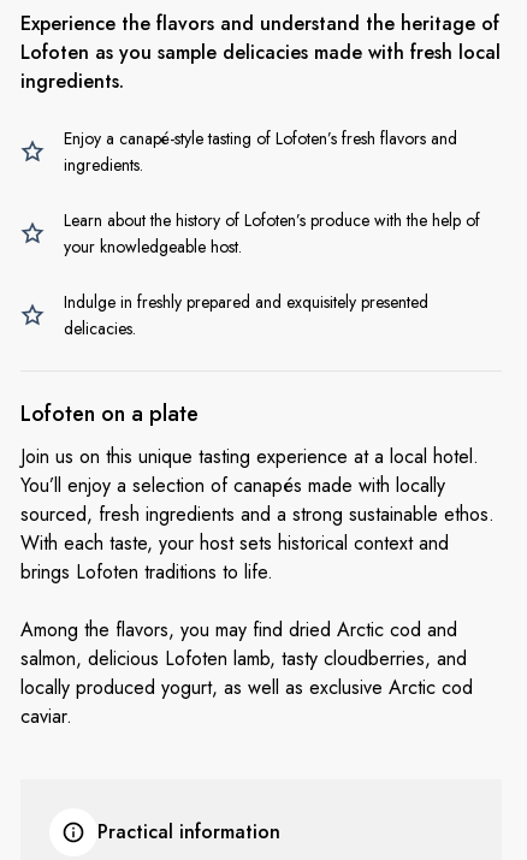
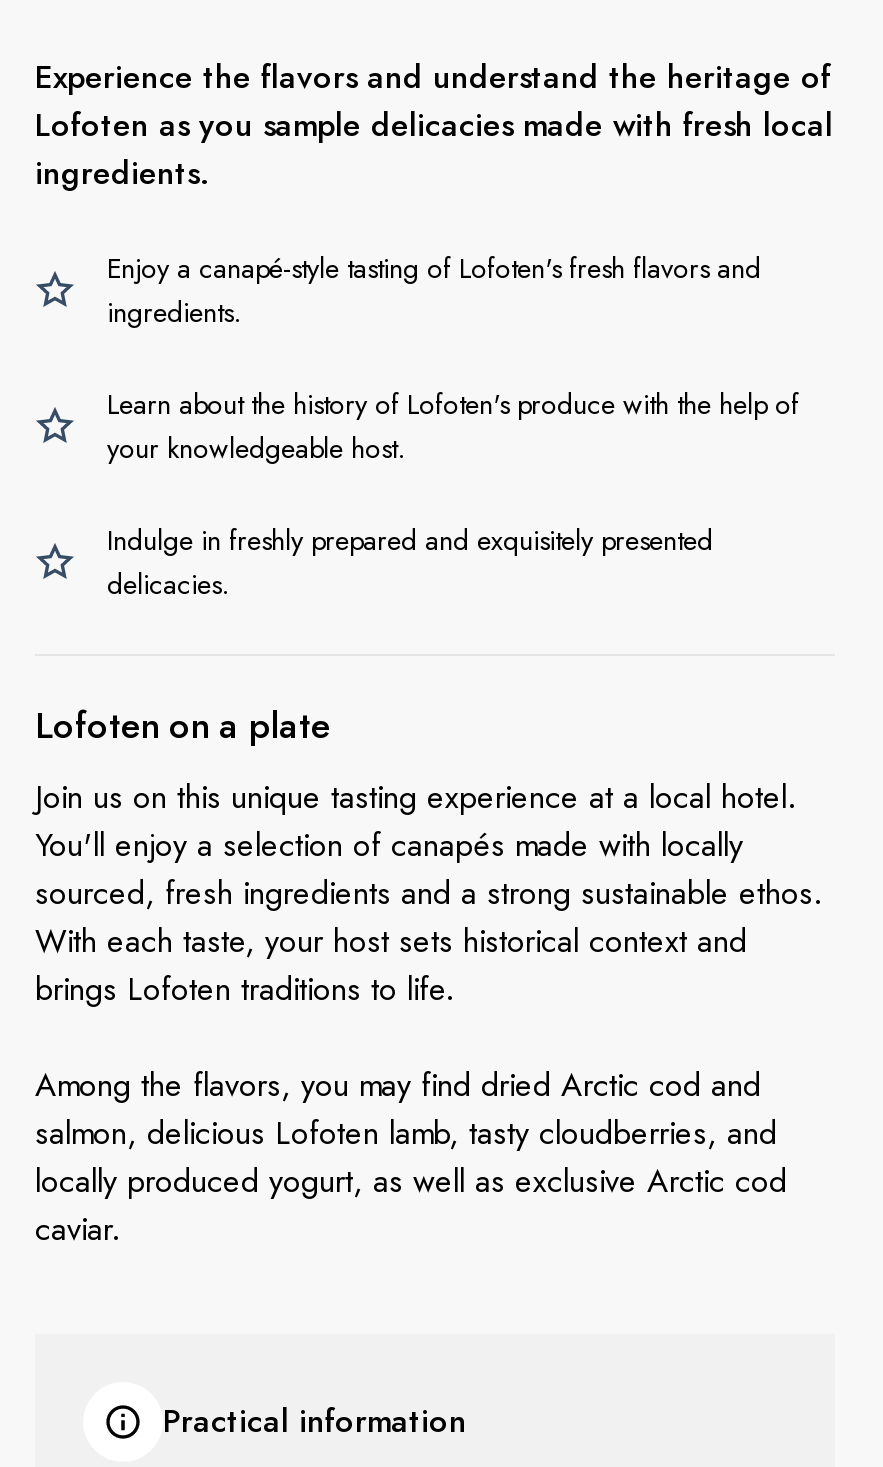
[64,126,457,150] Enjoy a canapé-style tasting of Lofoten’s fresh flavors and -> [107,248,761,288] Enjoy a canapé-style tasting of Lofoten's fresh flavors and
[64,208,480,232] Learn about the history of Lofoten’s produce with the help of -> [107,384,799,424] Learn about the history of Lofoten's produce with the help of
[20,471,445,499] You’ll enjoy a selection of canapés made with locally -> [35,822,743,868] You'll enjoy a selection of canapés made with locally

